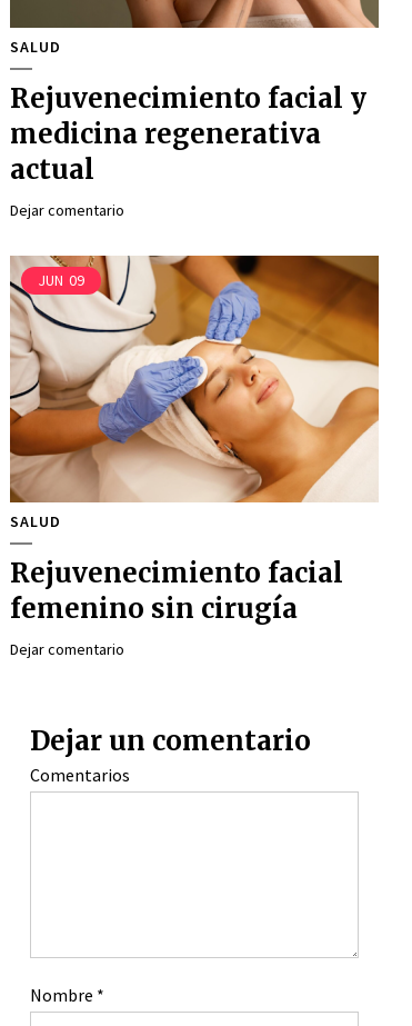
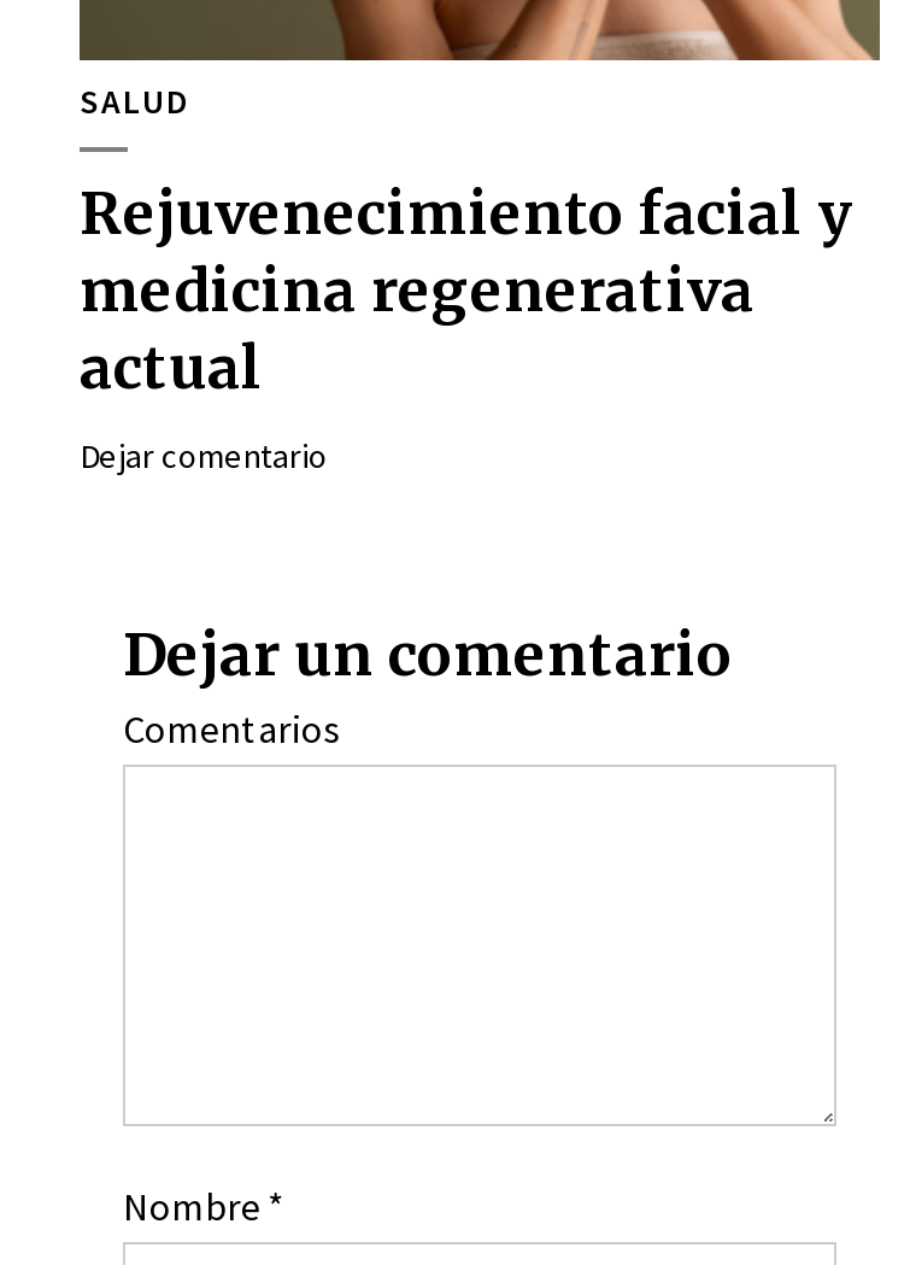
[9,255,380,504] [image] | JUN 09 -> none
[10,511,343,659] SALUD | Rejuvenecimiento facial | femenino sin cirugía | Dejar comentario -> none

